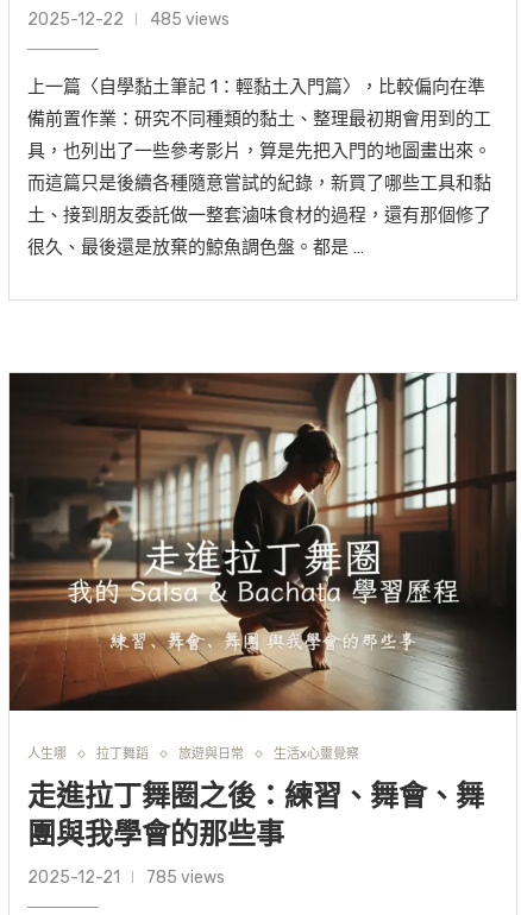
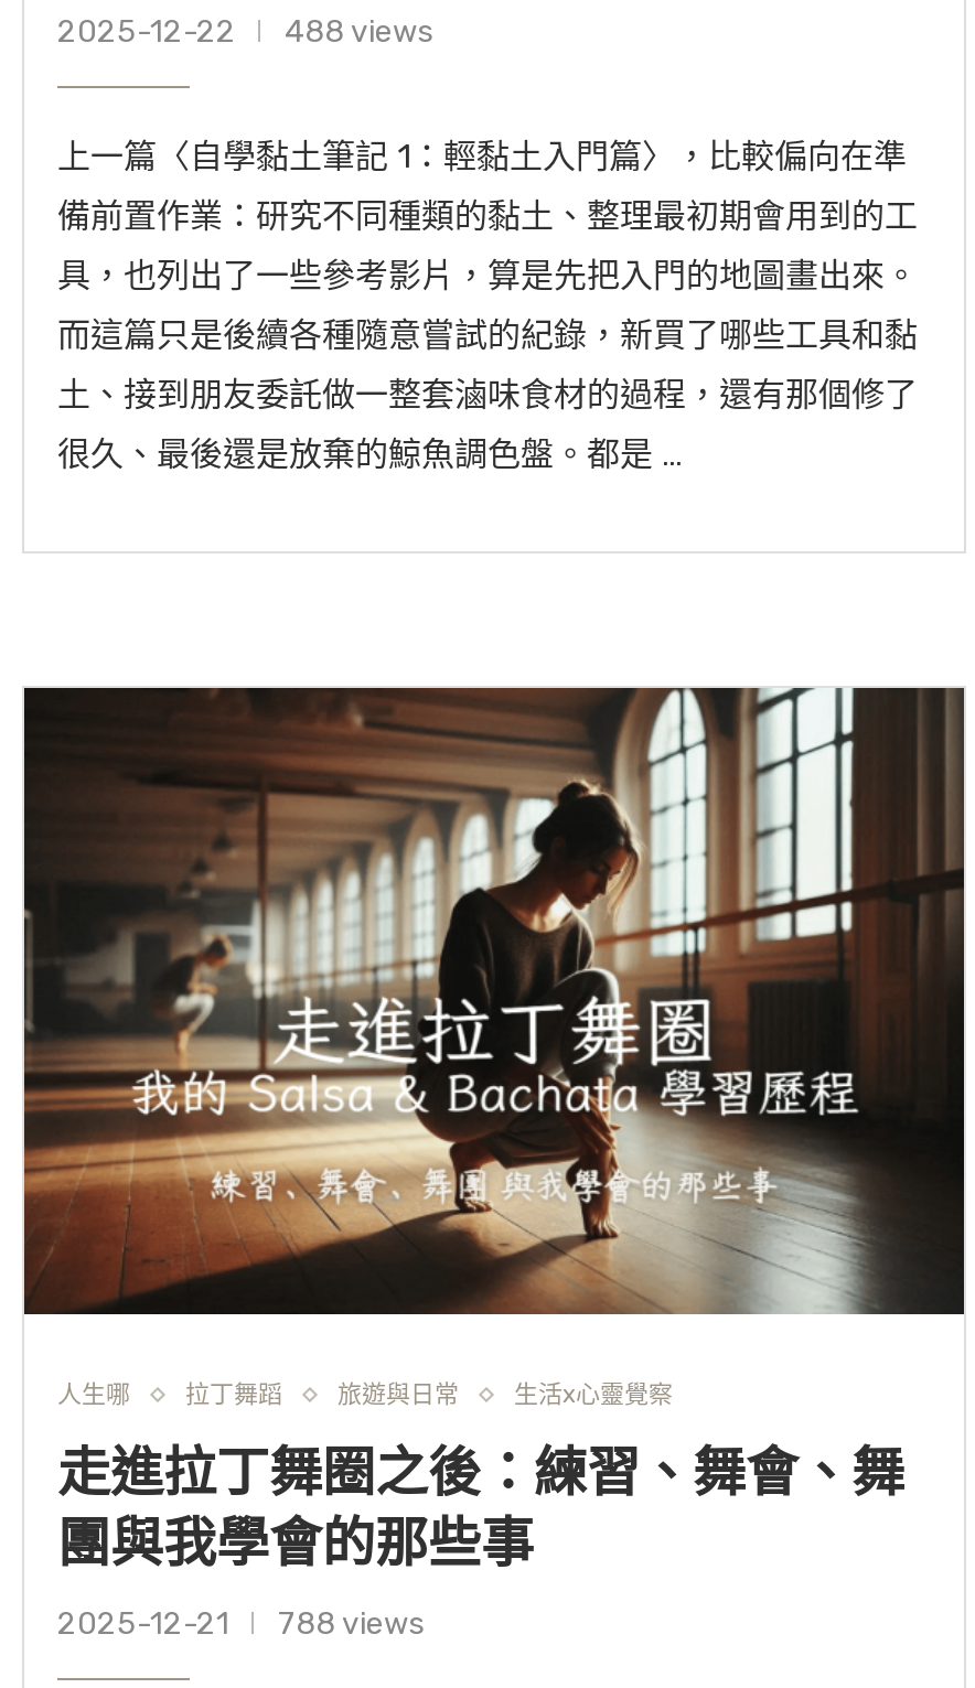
[27,10,230,30] 2025-12-22 485 views -> [57,13,432,51] 2025-12-22 488 views
[27,868,225,888] 2025-12-21 785 views -> [57,1606,424,1643] 2025-12-21 788 views

